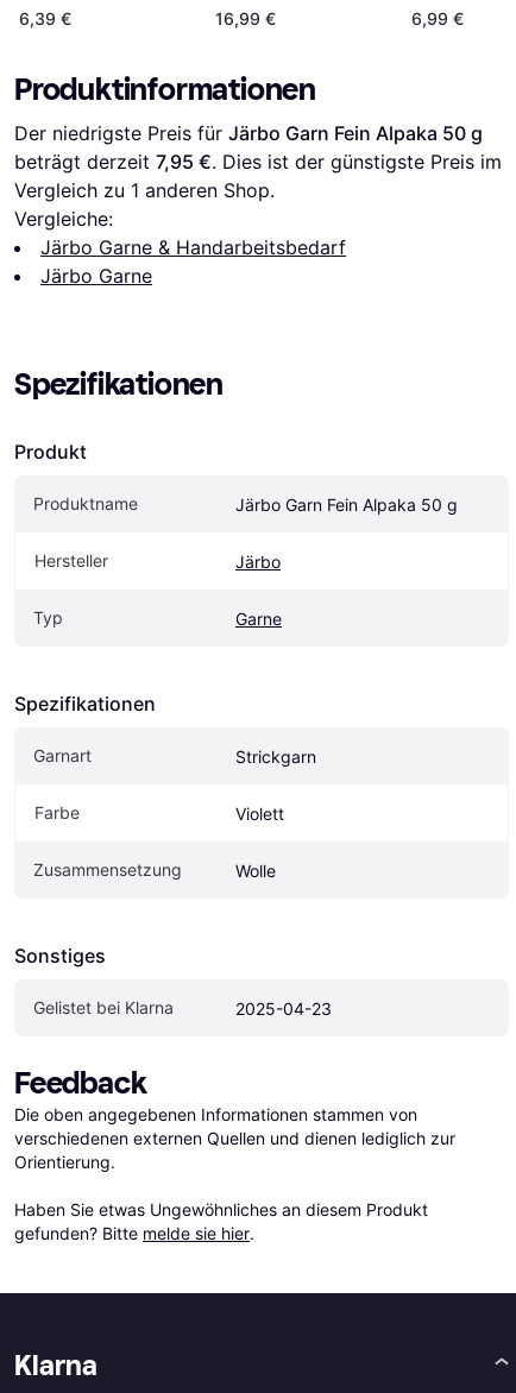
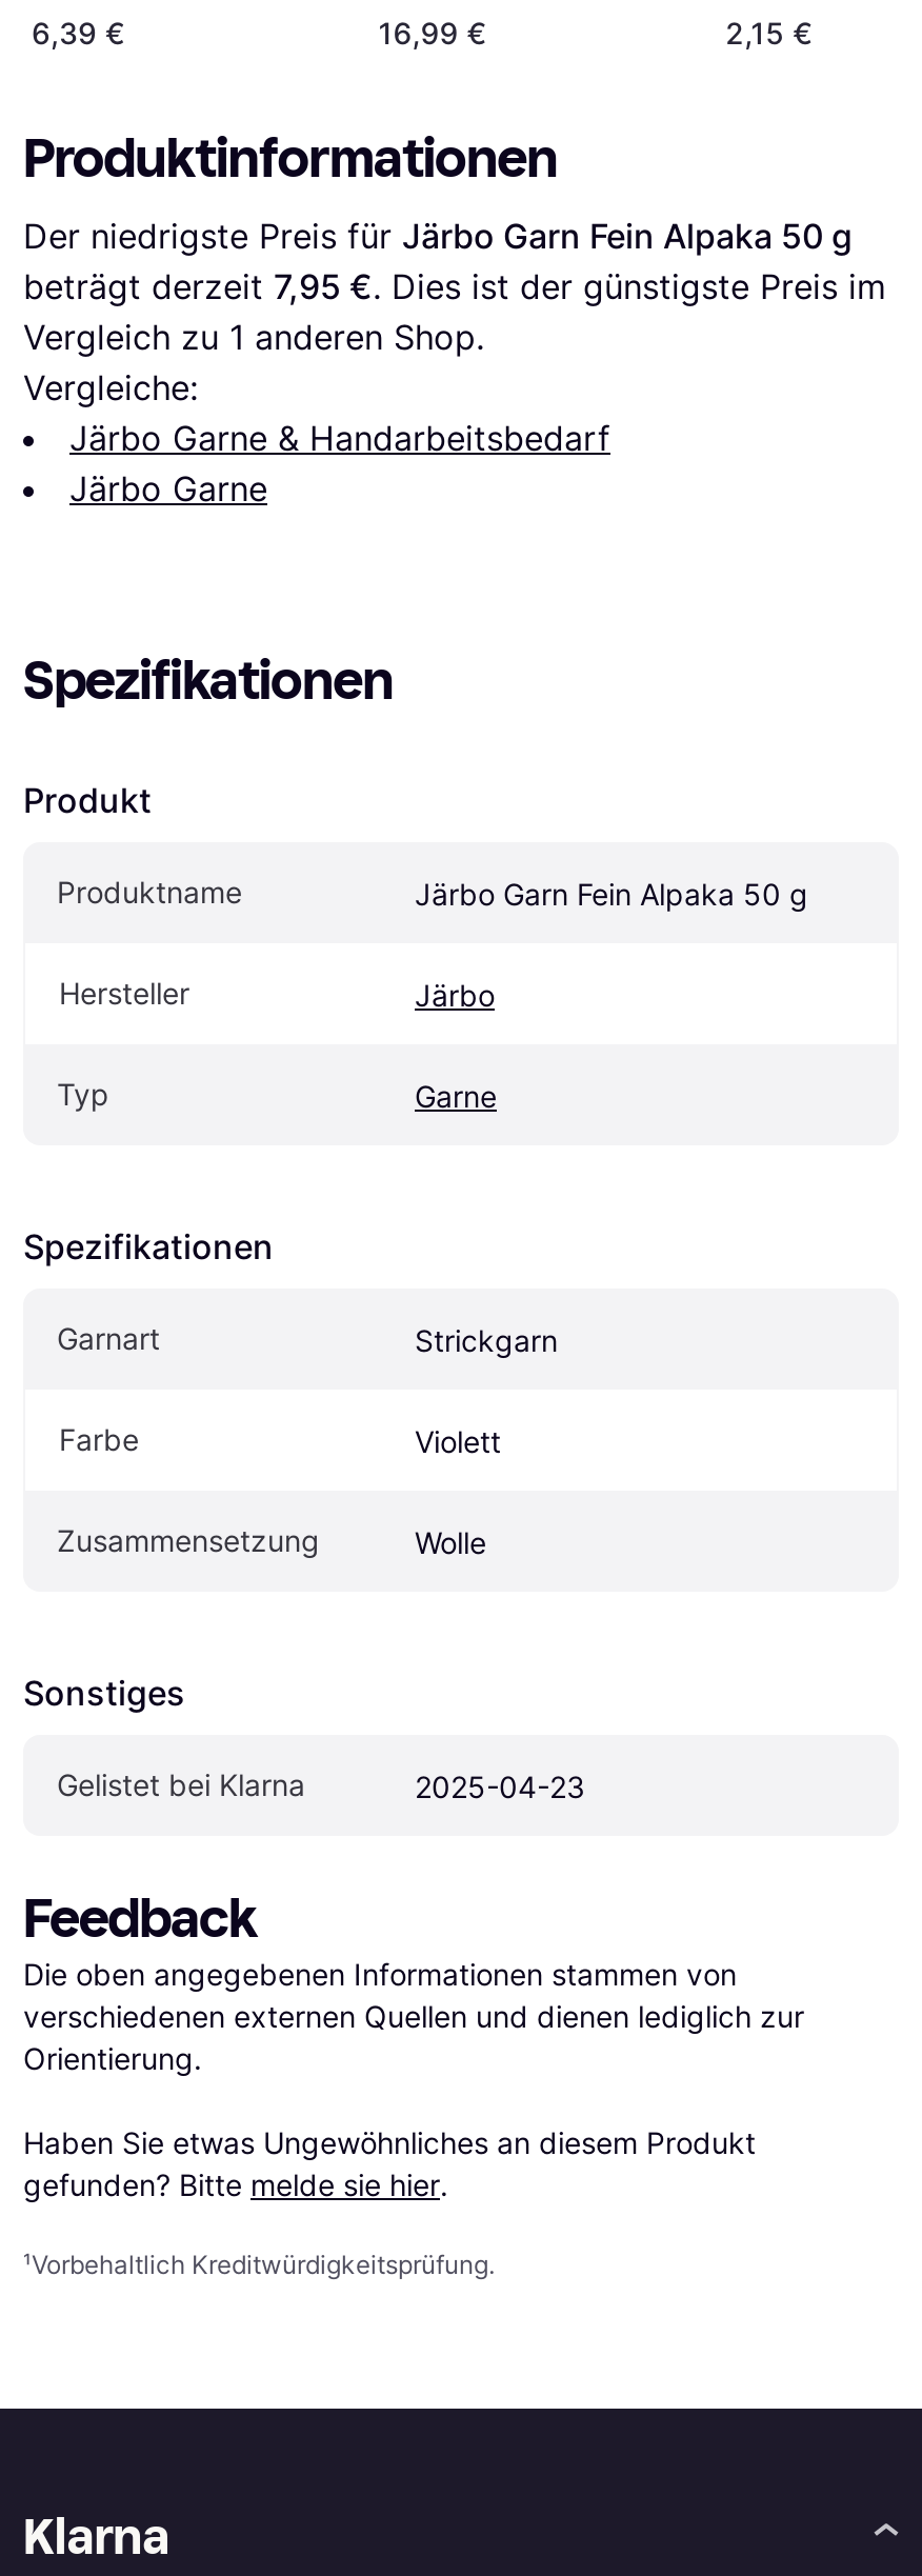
[411,8,463,28] 6,99 € -> [725,14,812,50] 2,15 €
none -> [23,2248,495,2280] ¹Vorbehaltlich Kreditwürdigkeitsprüfung.

